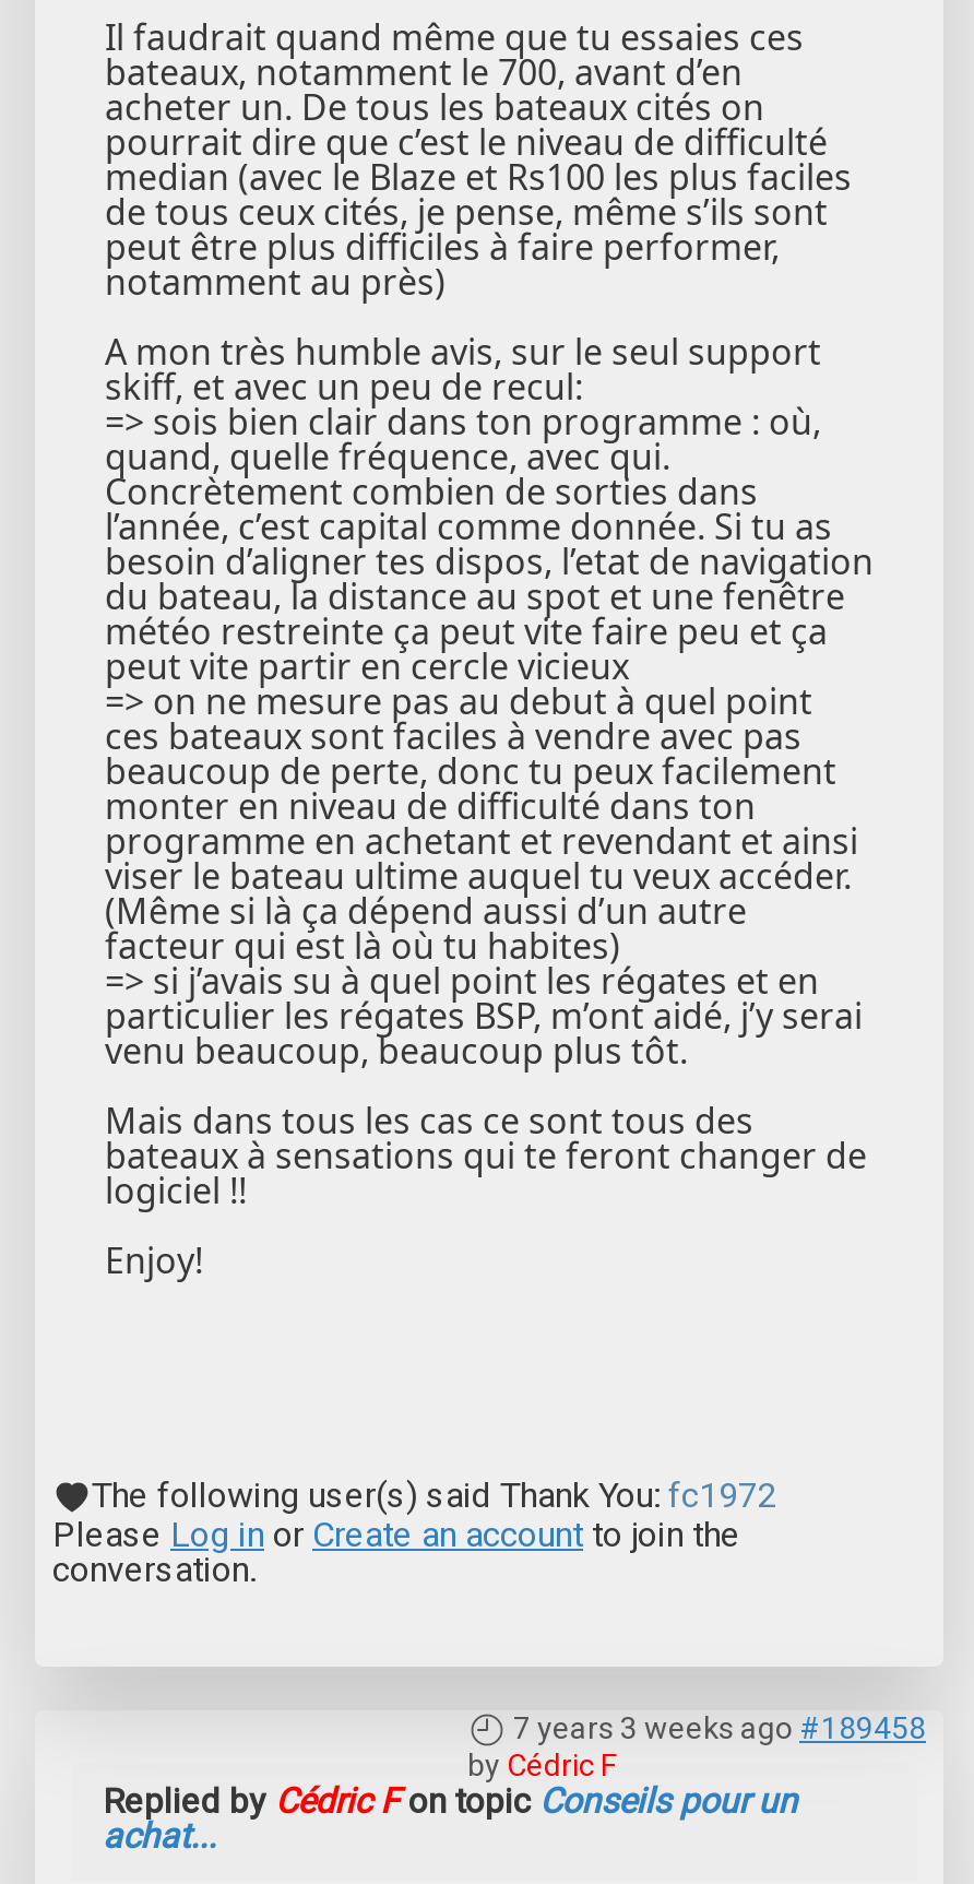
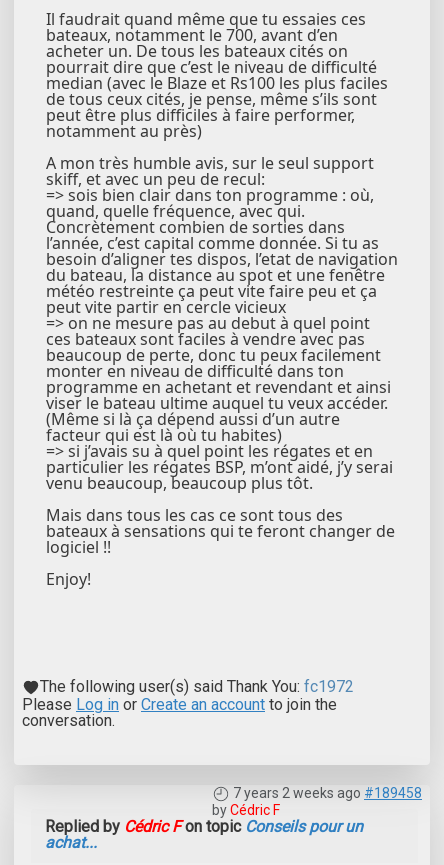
[513,1710,926,1745] 7 years 3 weeks ago #189458 -> [233,785,422,801] 7 years 2 weeks ago #189458

